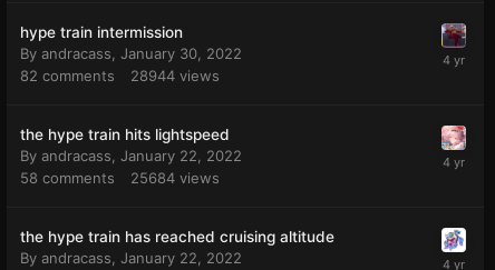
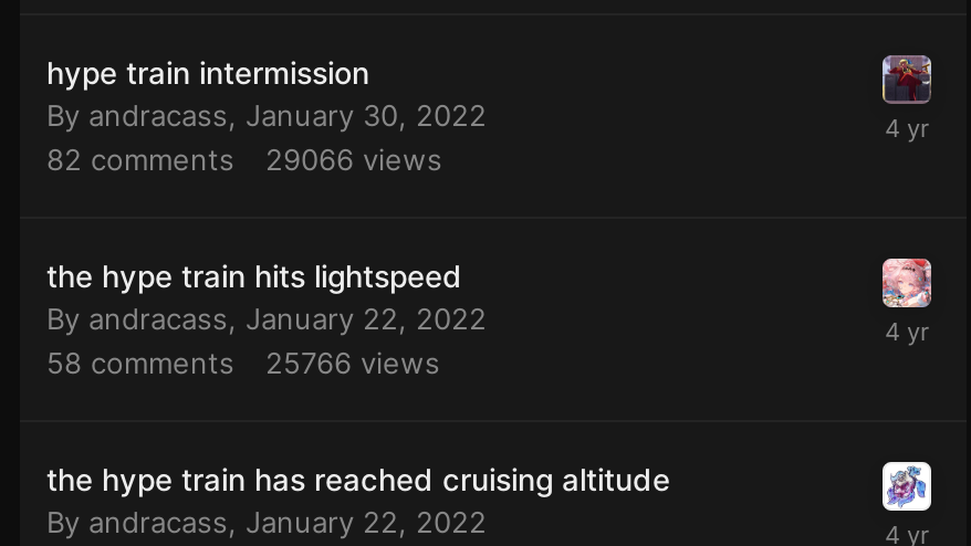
[20,66,220,84] 82 comments 28944 views -> [46,141,442,176] 82 comments 29066 views
[20,169,220,186] 58 comments 25684 views -> [46,344,440,380] 58 comments 25766 views

